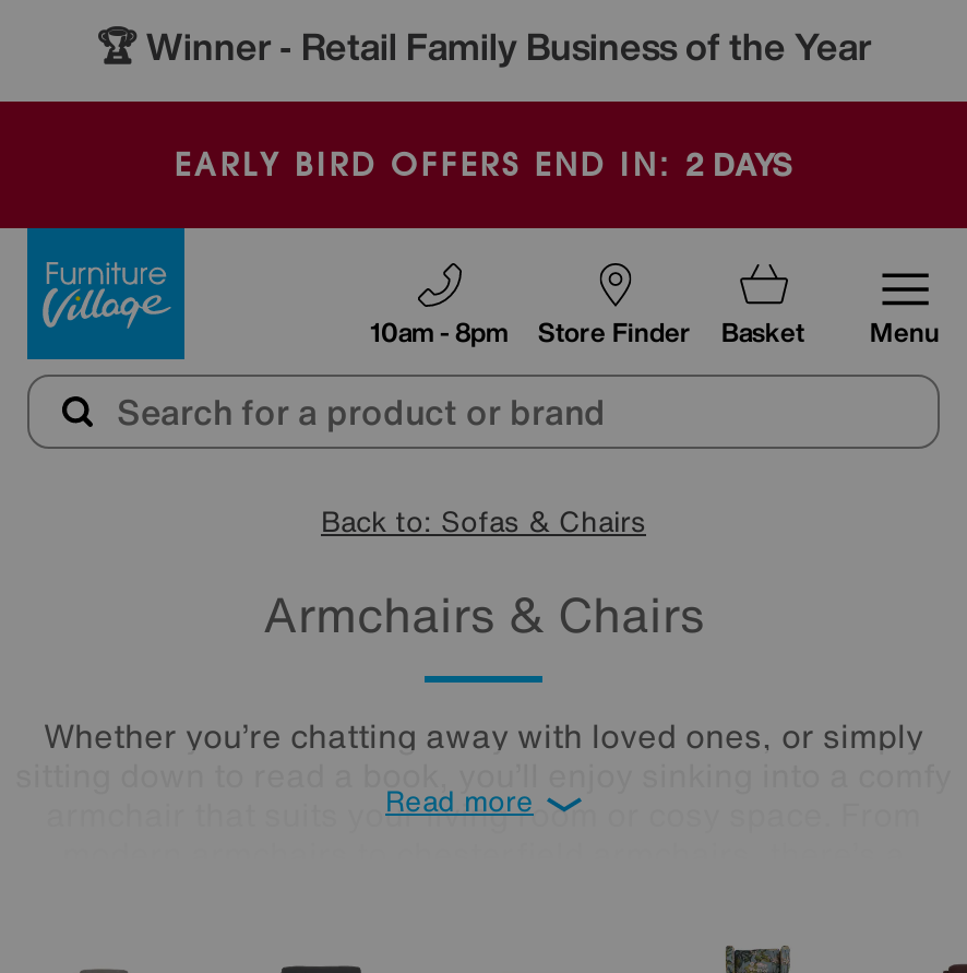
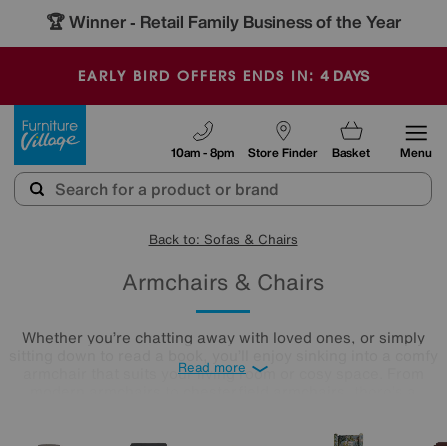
[176,141,791,187] EARLY BIRD OFFERS END IN: 2 DAYS -> [77,65,368,86] EARLY BIRD OFFERS ENDS IN: 4 DAYS

